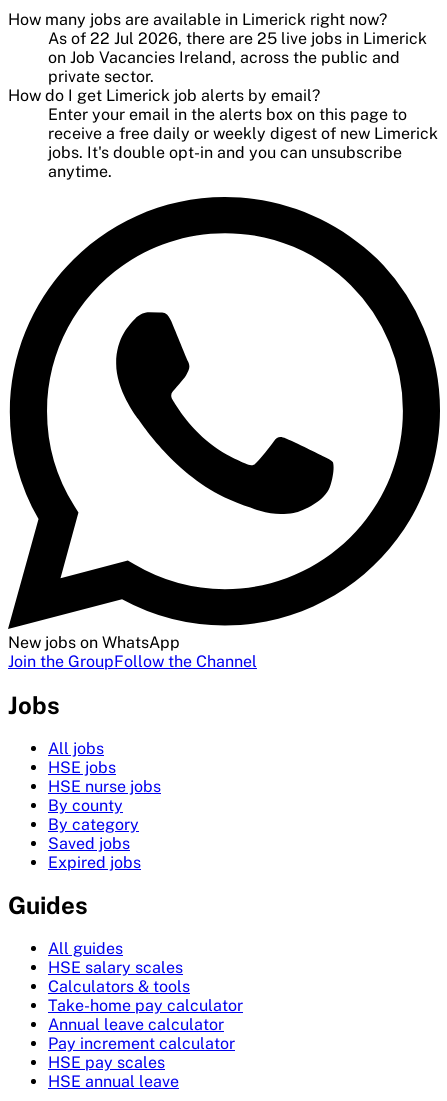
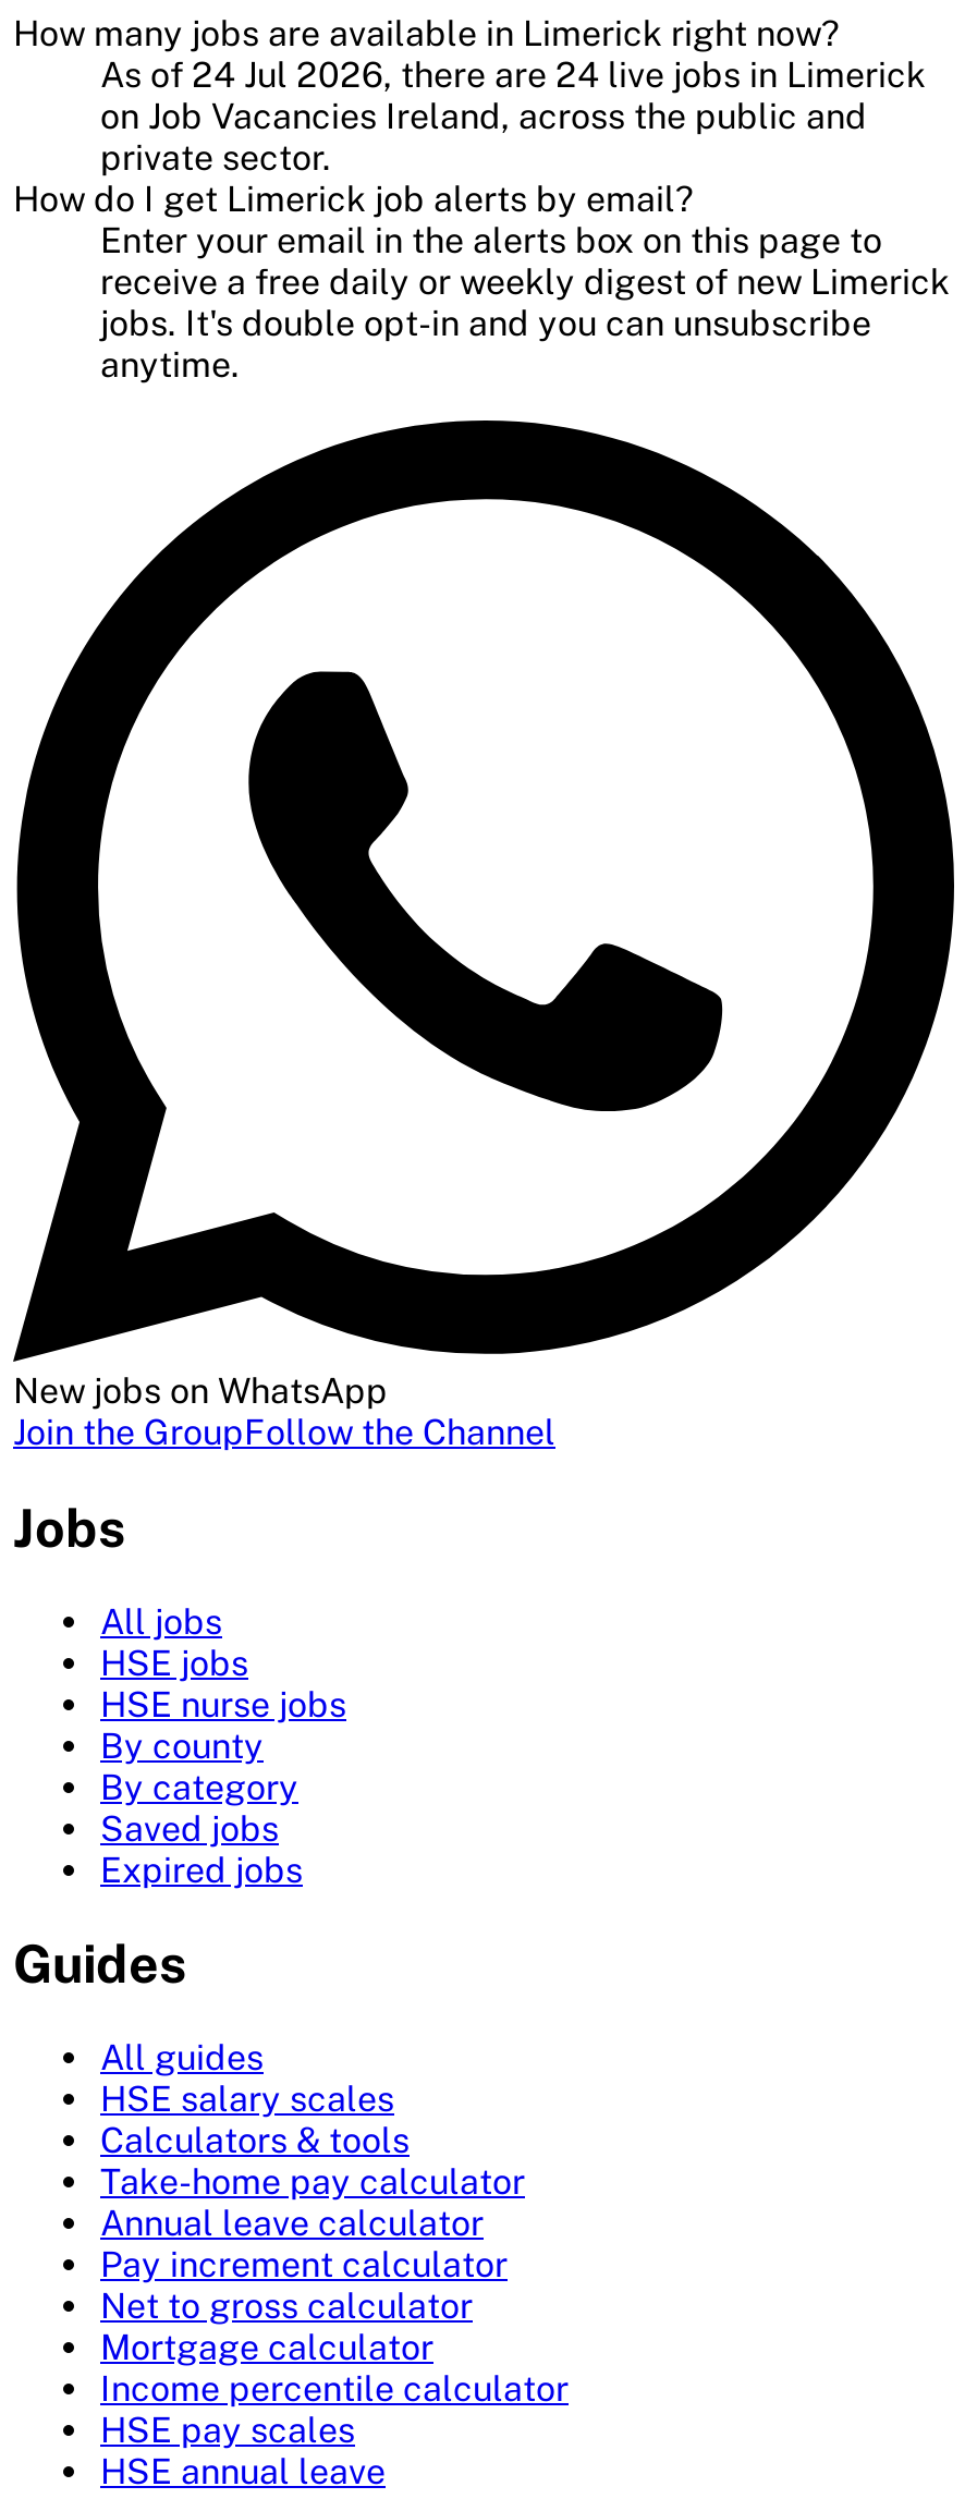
[48,29,427,48] As of 22 Jul 2026, there are 25 live jobs in Limerick -> [100,54,926,95] As of 24 Jul 2026, there are 24 live jobs in Limerick
none -> [100,2286,569,2410] Net to gross calculator | Mortgage calculator | Income percentile calculator

